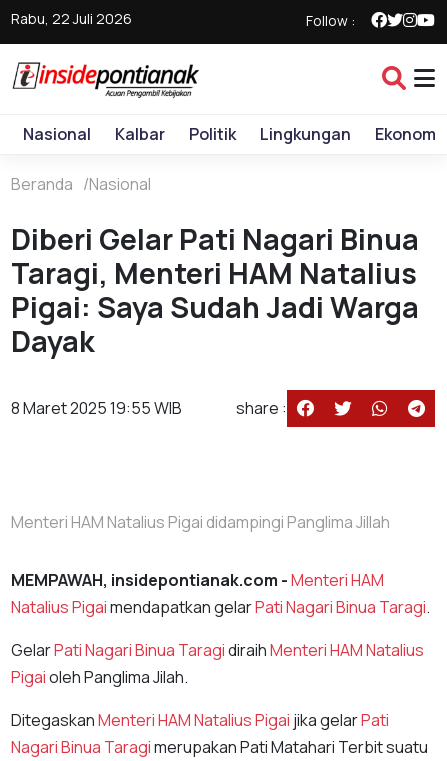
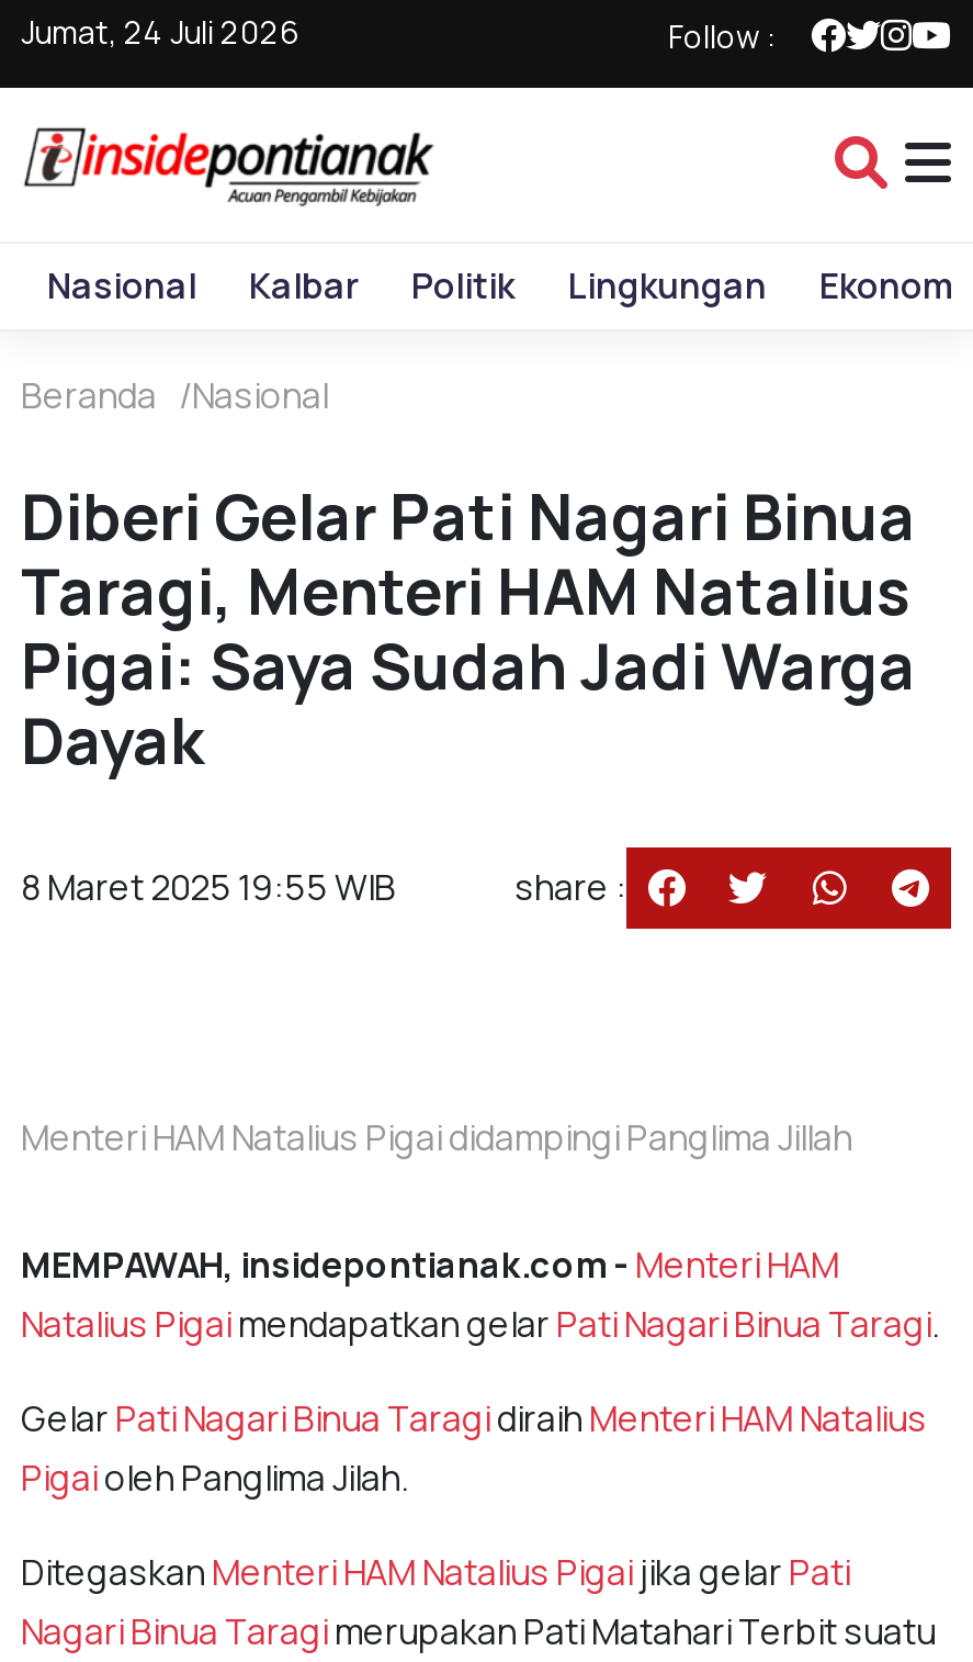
[11,9,132,28] Rabu, 22 Juli 2026 -> [21,11,299,53] Jumat, 24 Juli 2026

